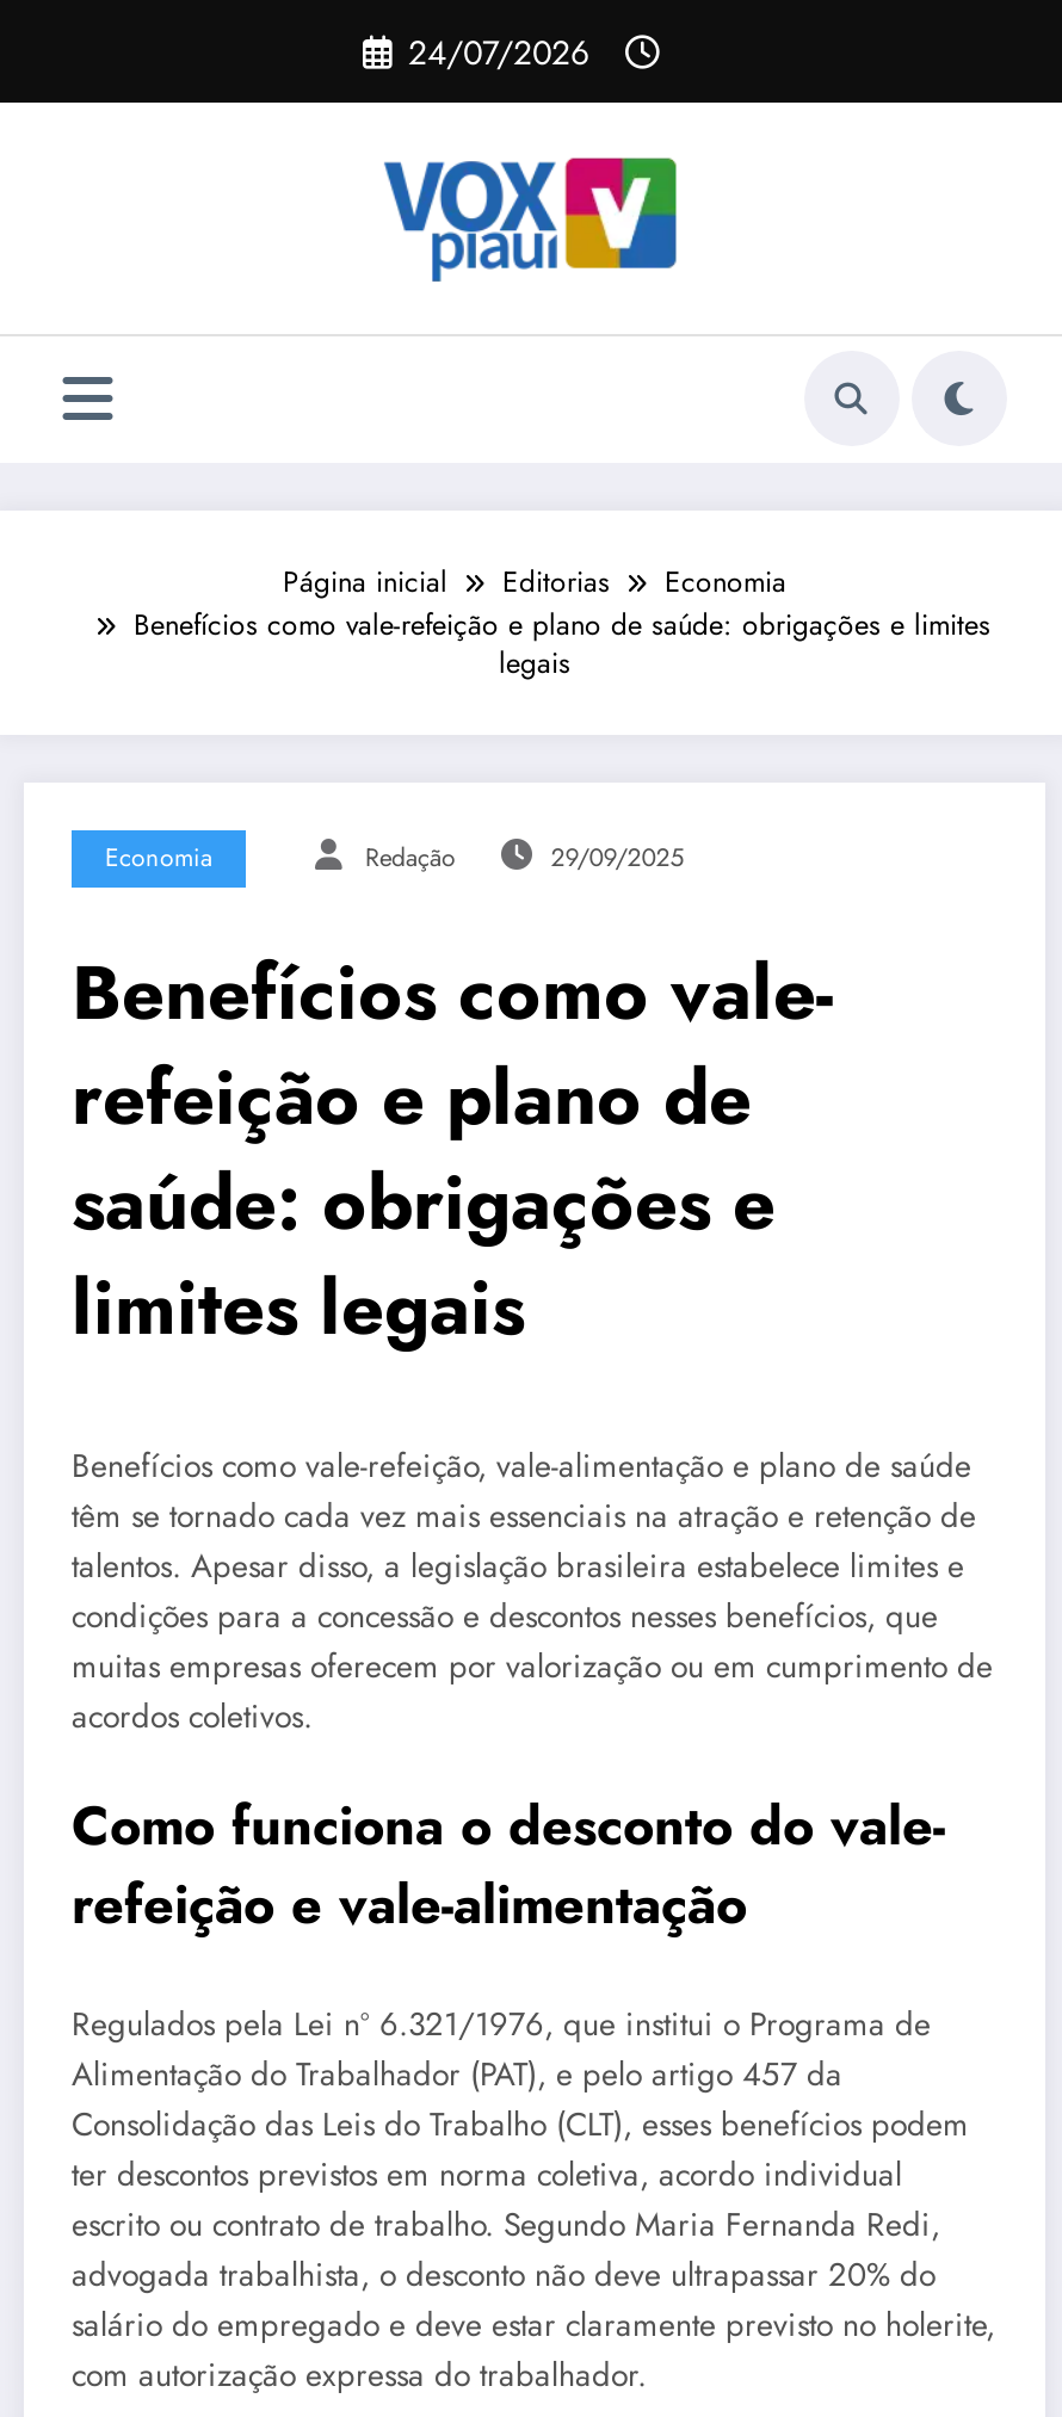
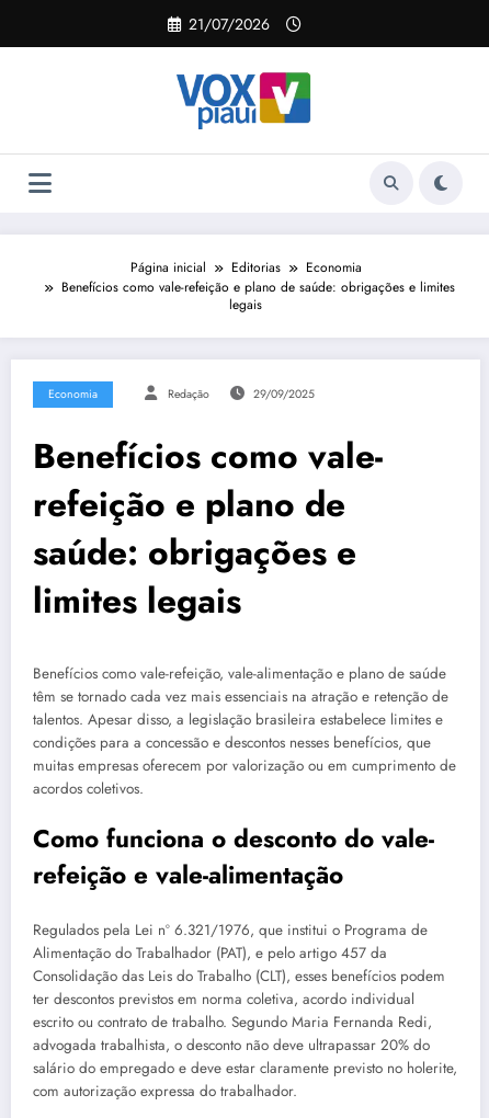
[408,29,589,76] 24/07/2026 -> [189,13,270,35] 21/07/2026

